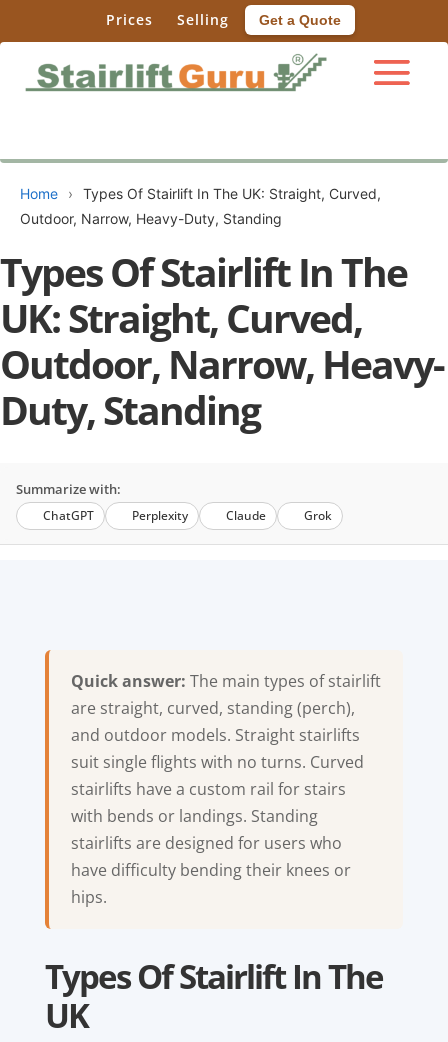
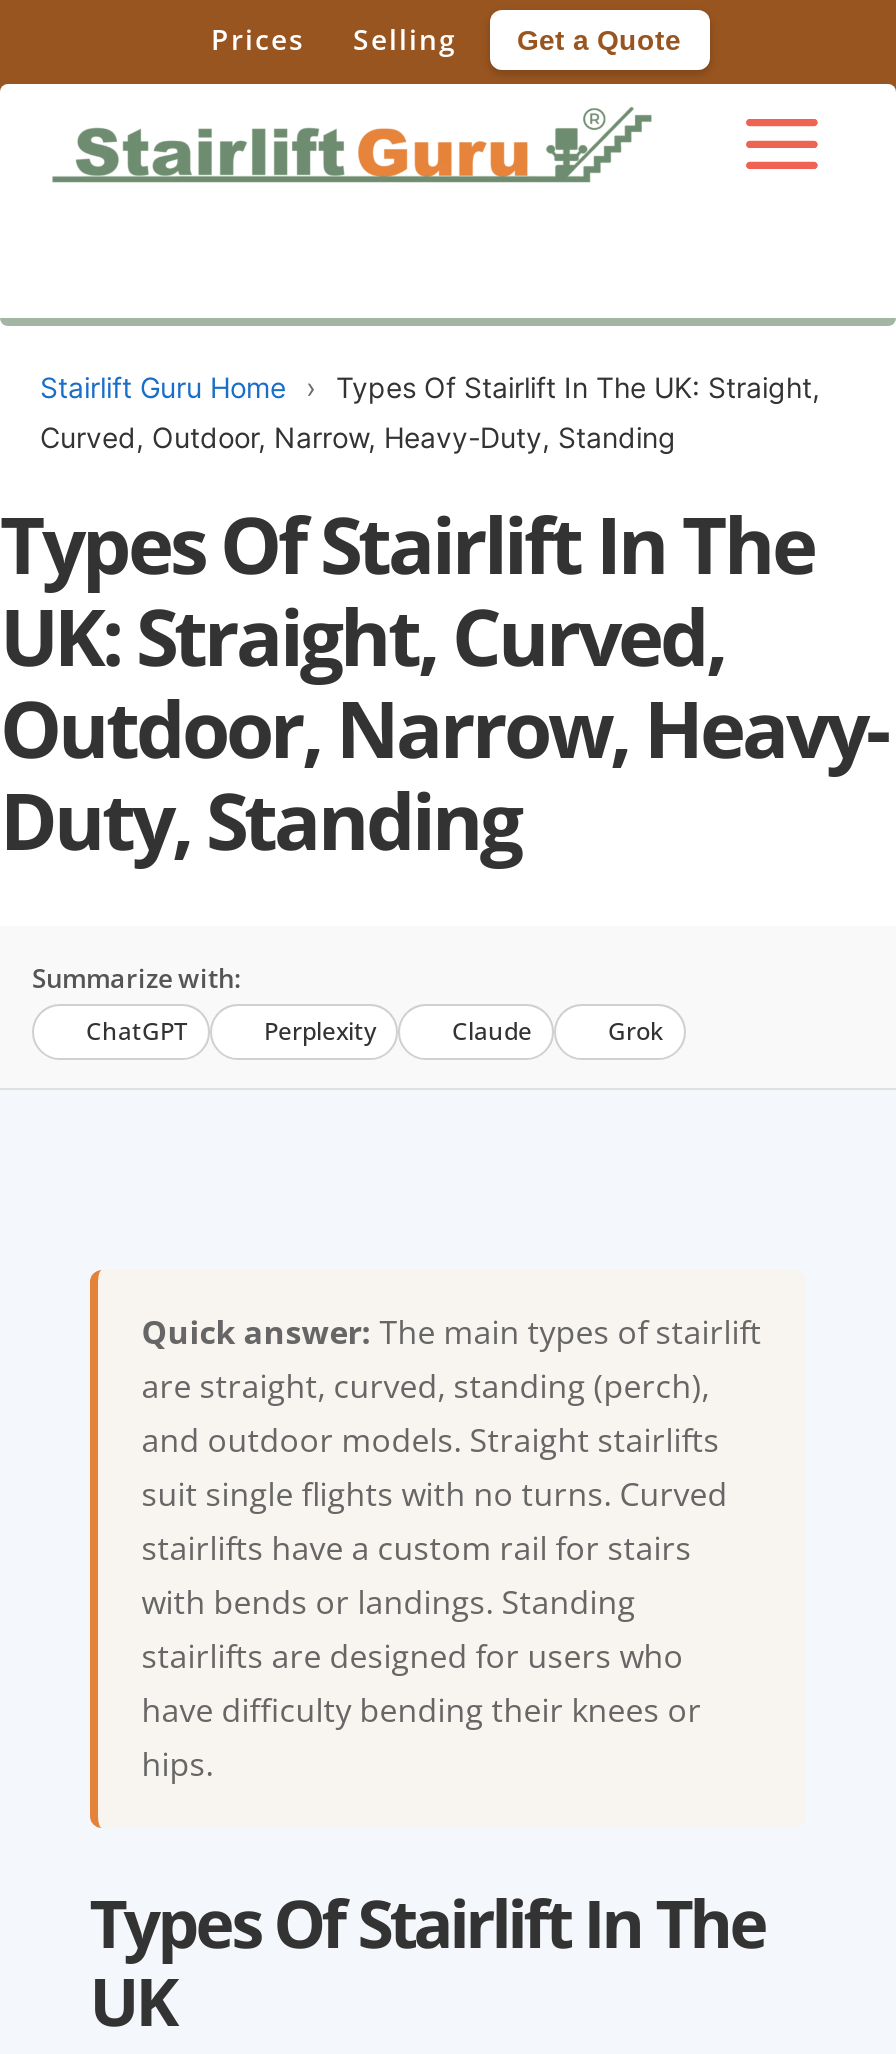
[20,185,381,202] Home › Types Of Stairlift In The UK: Straight, Curved, -> [40,370,820,404] Stairlift Guru Home › Types Of Stairlift In The UK: Straight,
[20,210,282,227] Outdoor, Narrow, Heavy-Duty, Standing -> [40,420,676,454] Curved, Outdoor, Narrow, Heavy-Duty, Standing

